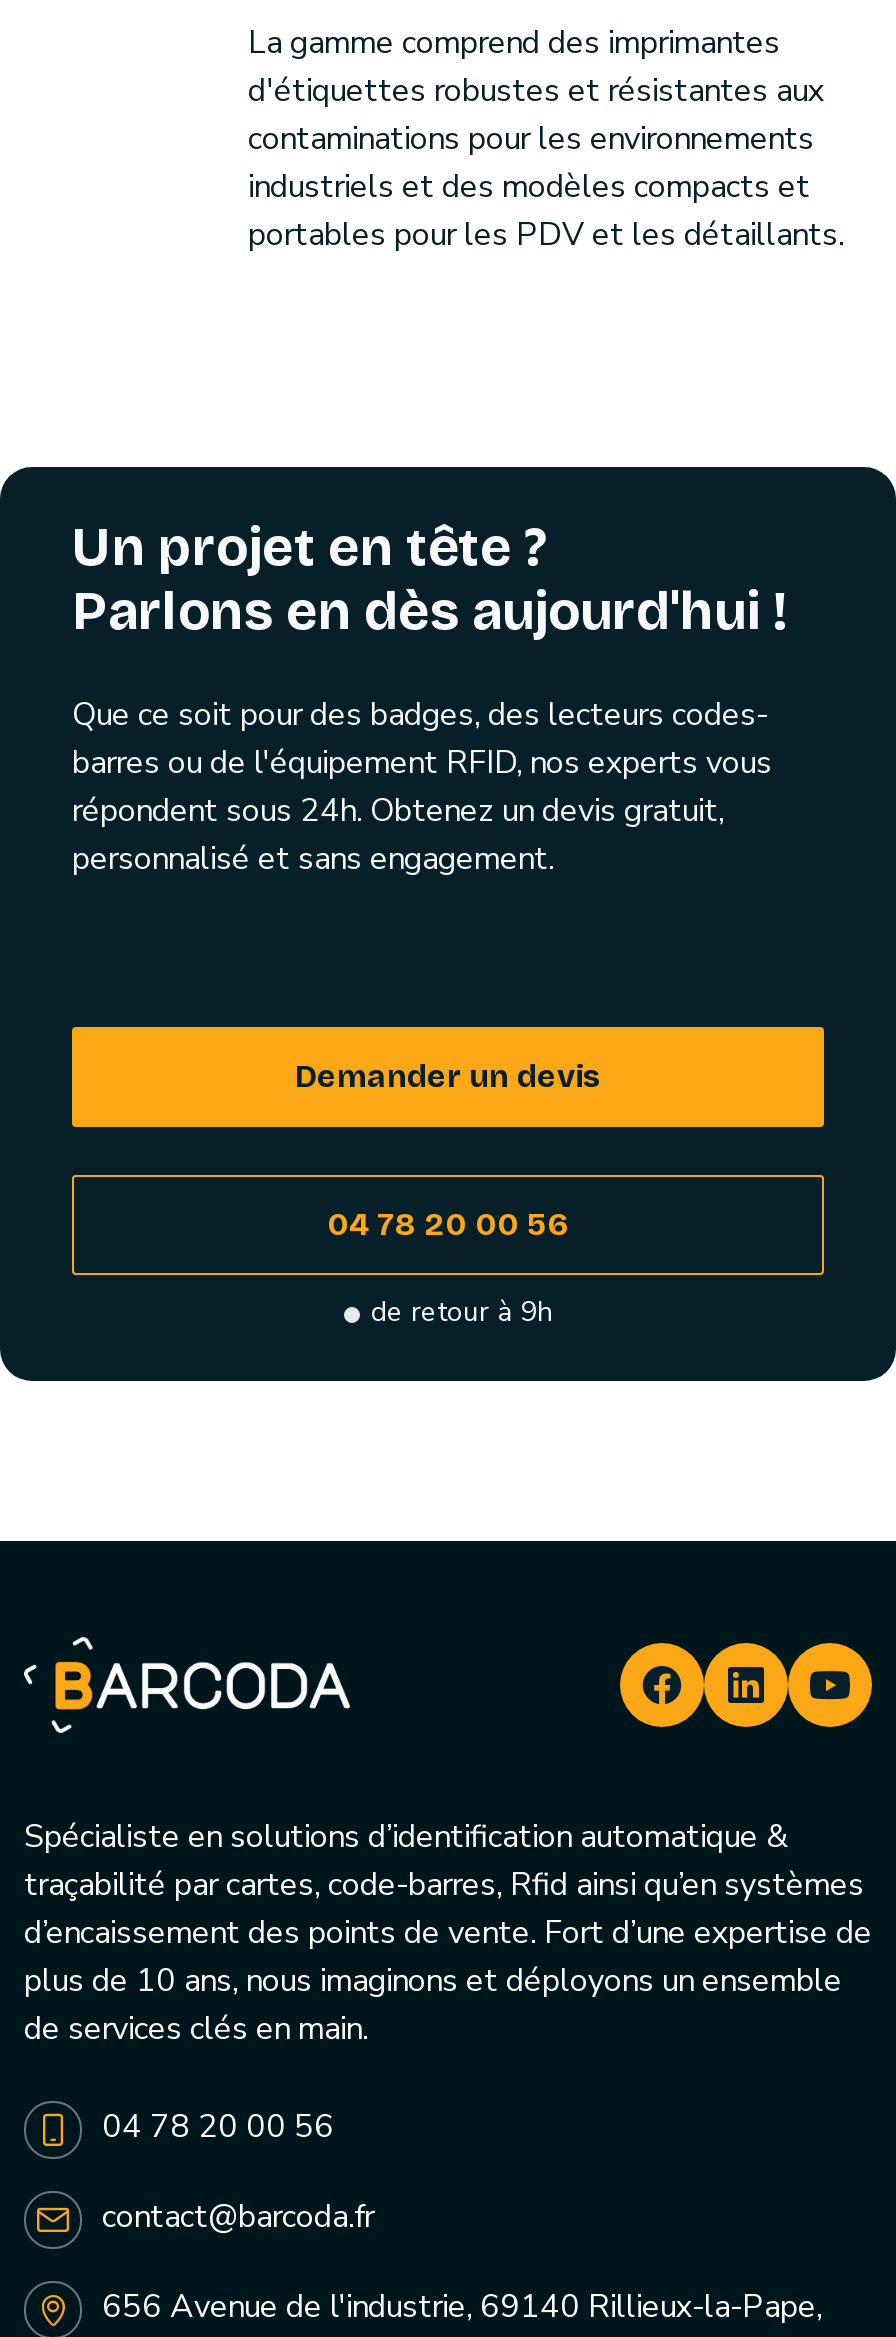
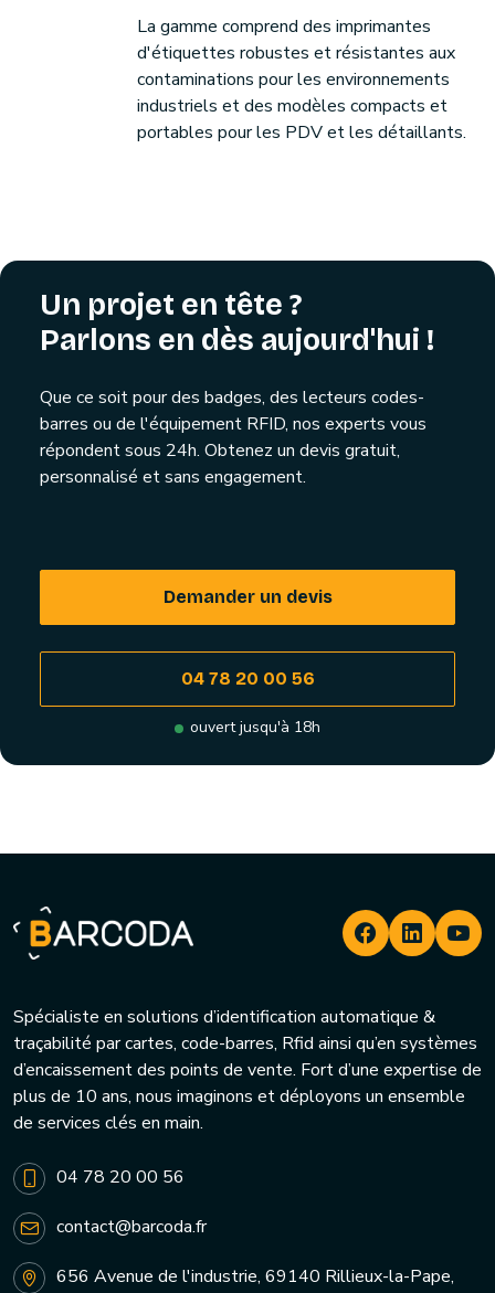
[371,1293,553,1331] de retour à 9h -> [190,717,320,738] ouvert jusqu'à 18h

